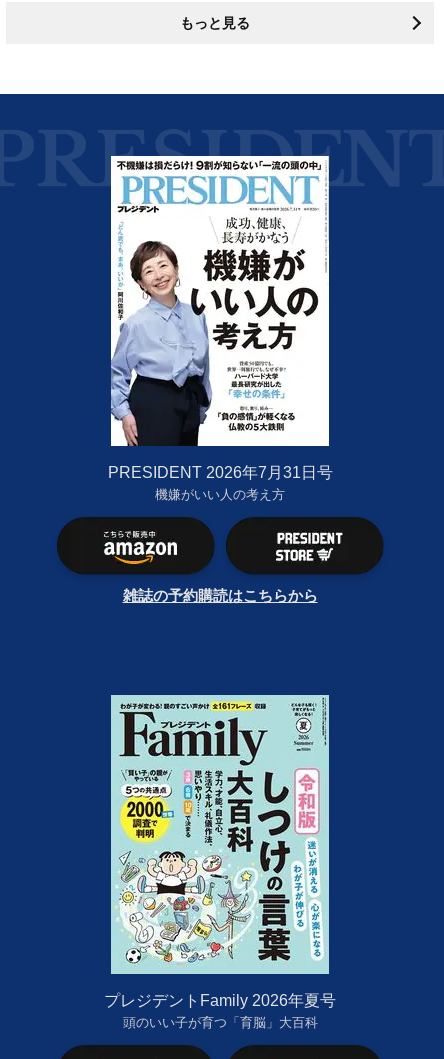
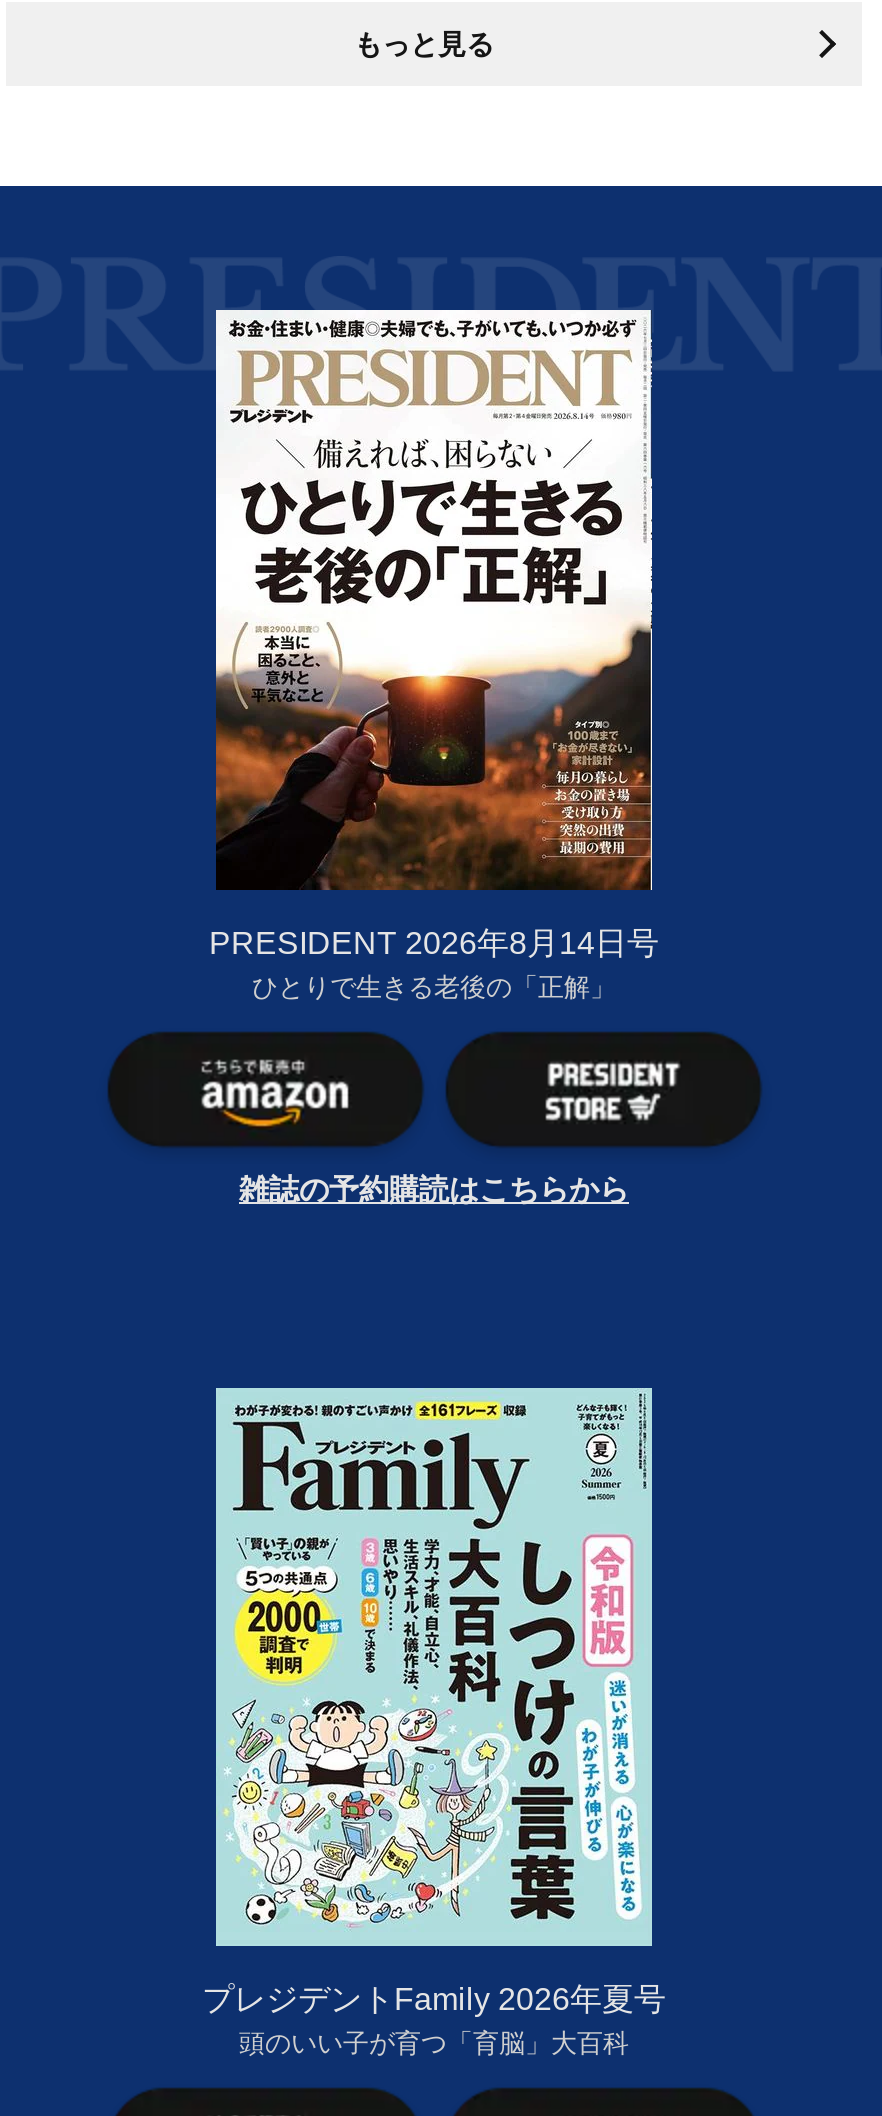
[107,159,332,502] [image] | PRESIDENT 2026年7月31日号 | 機嫌がいい人の考え方 -> [209,314,659,1002] [image] | PRESIDENT 2026年8月14日号 | ひとりで生きる老後の「正解」

